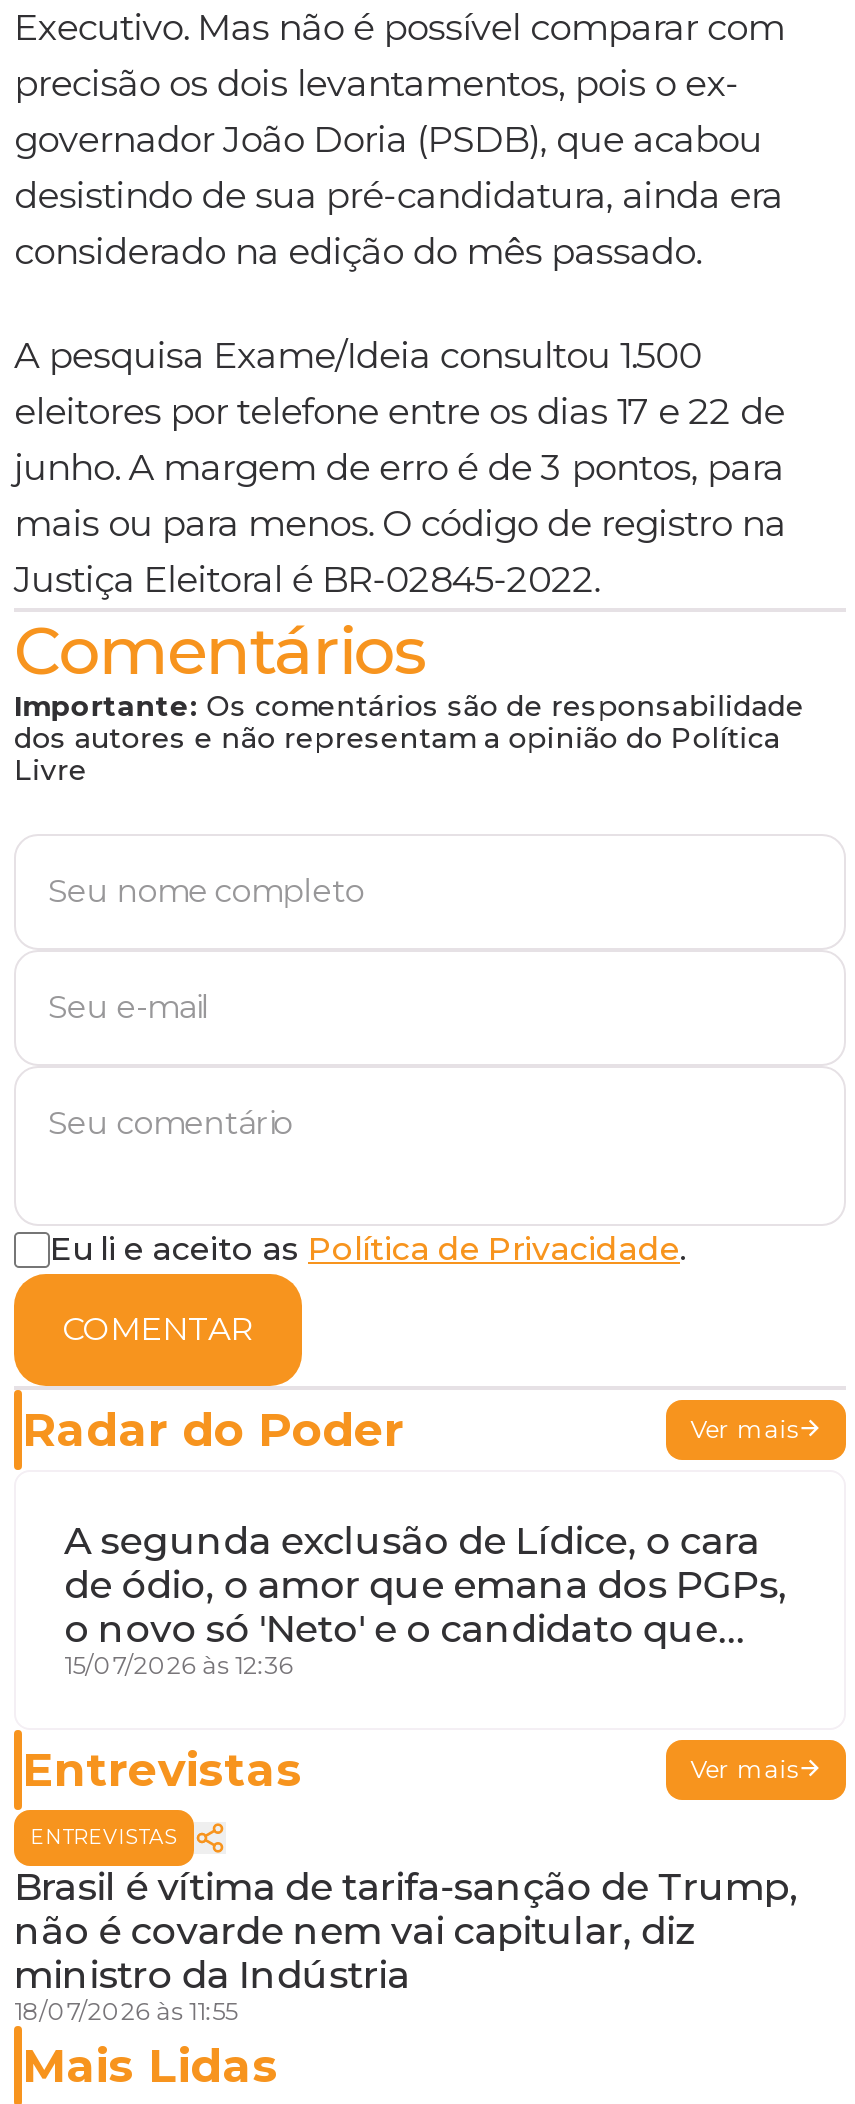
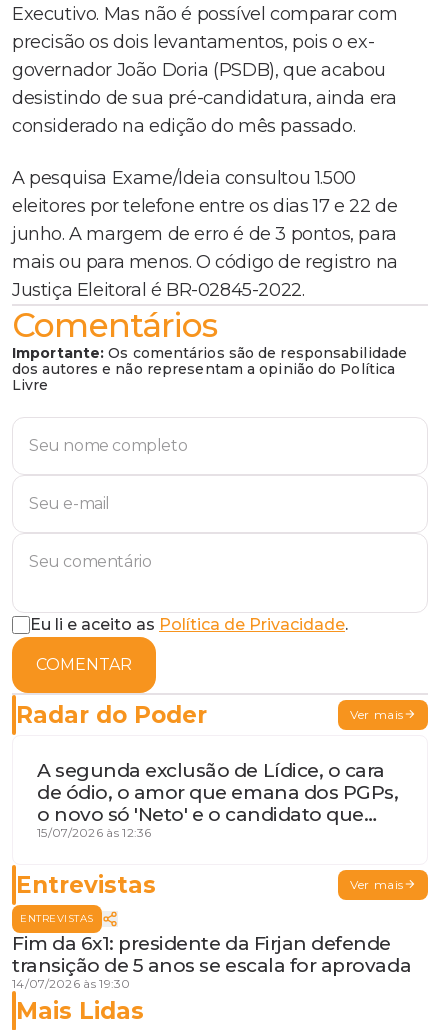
[14,1865,798,2027] Brasil é vítima de tarifa-sanção de Trump, | não é covarde nem vai capitular, diz | ministro da Indústria | 18/07/2026 às 11:55 -> [12,932,411,991] Fim da 6x1: presidente da Firjan defende | transição de 5 anos se escala for aprovada | 14/07/2026 às 19:30

